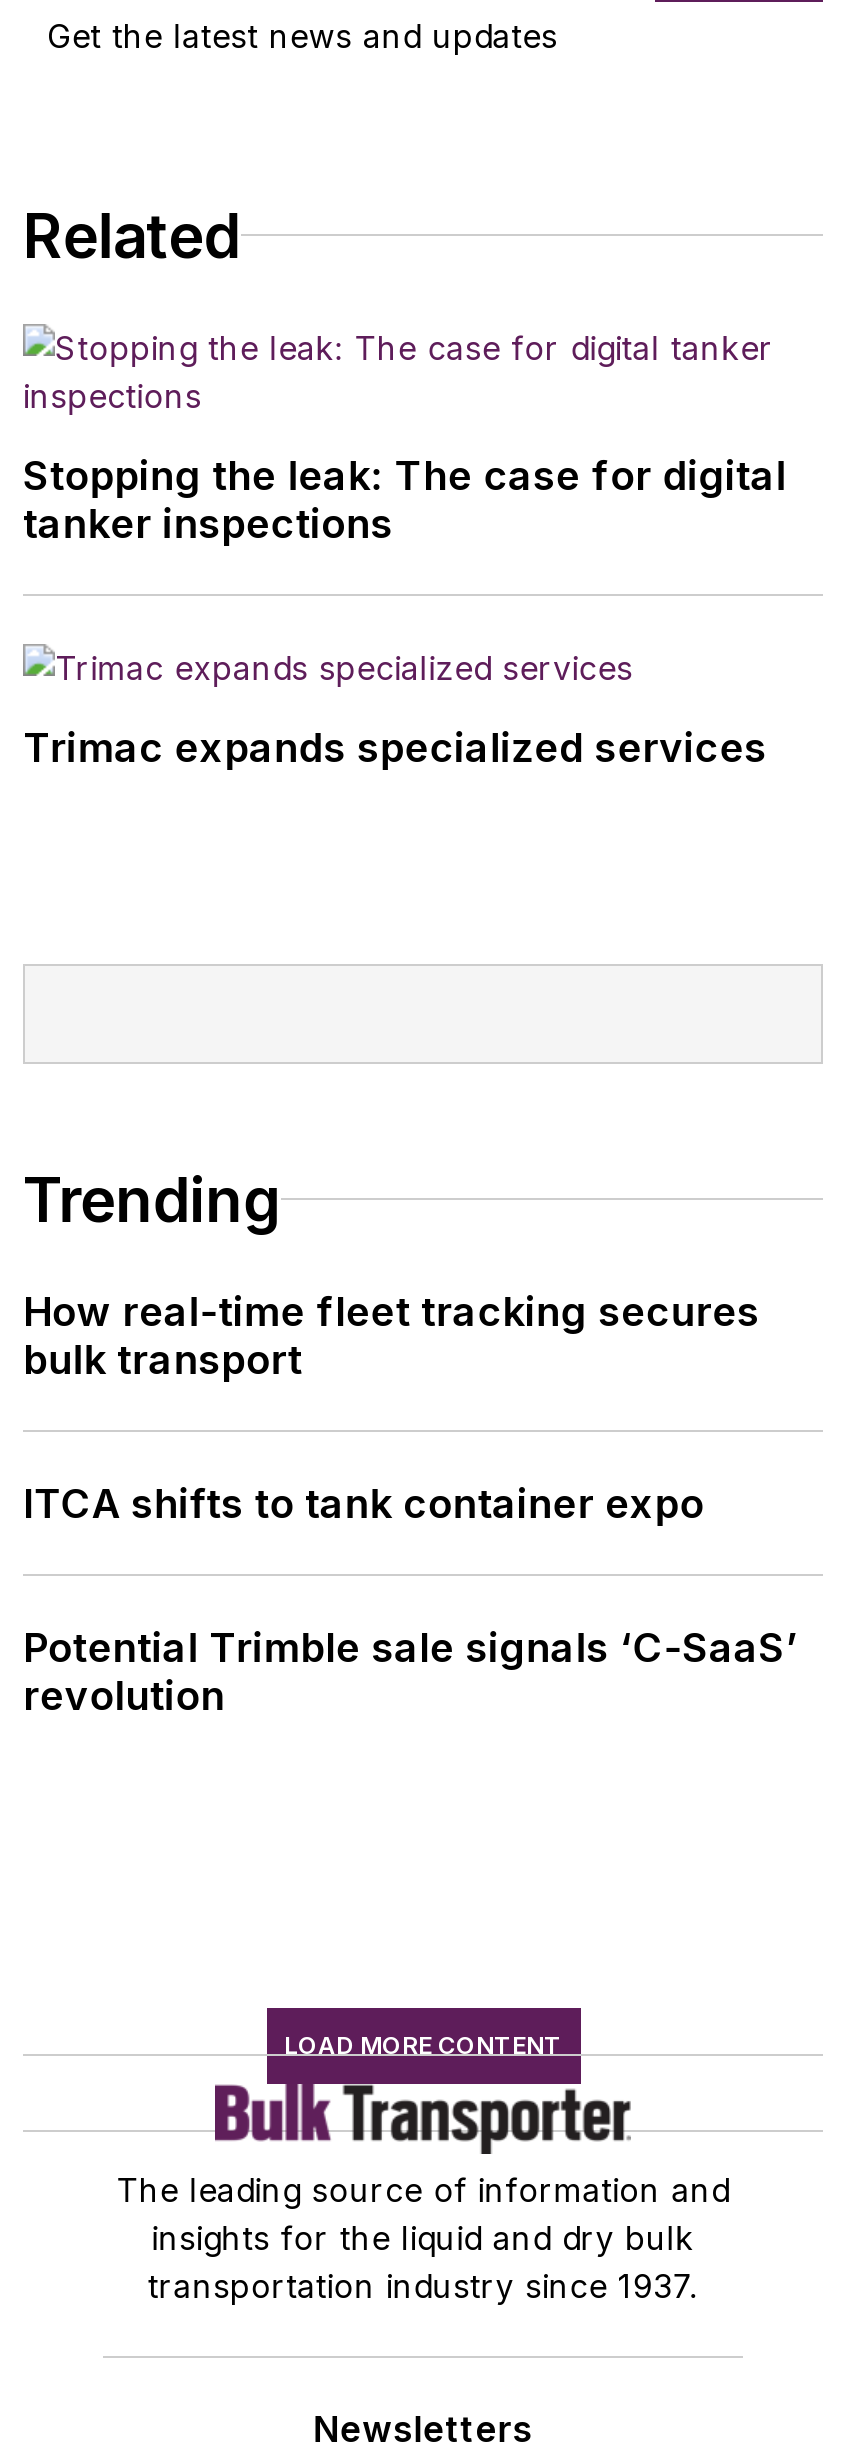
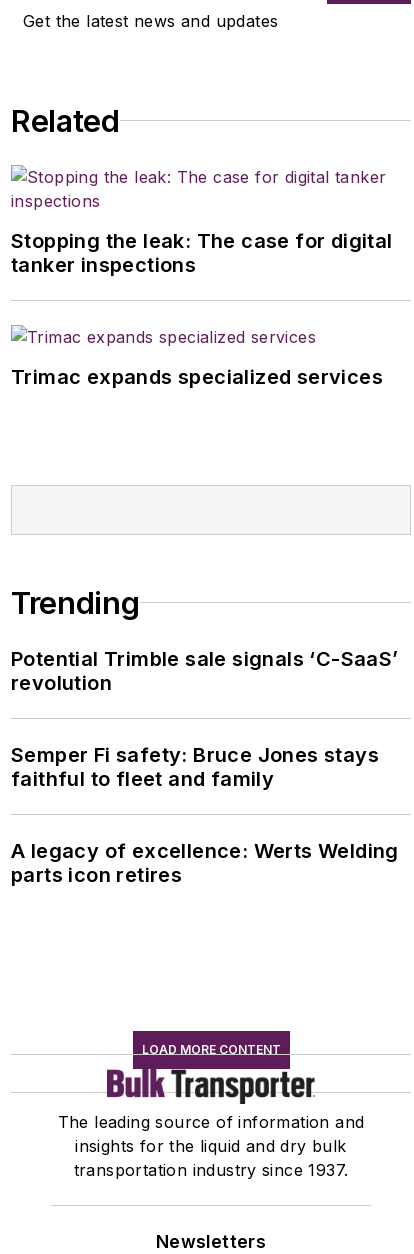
[23,1287,760,1527] How real-time fleet tracking secures | bulk transport | ITCA shifts to tank container expo -> none
moved [23,1623,798,1719] -> [11,646,399,694]: Potential Trimble sale signals ‘C-SaaS’ | revolution
none -> [11,742,399,886] Semper Fi safety: Bruce Jones stays | faithful to fleet and family | A legacy of excellence: Werts Welding | parts icon retires

